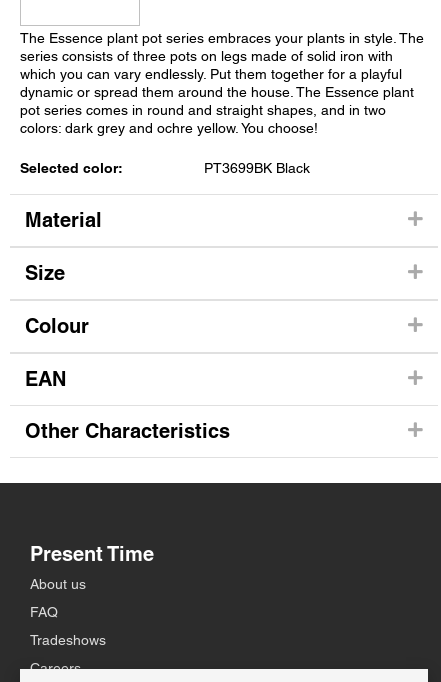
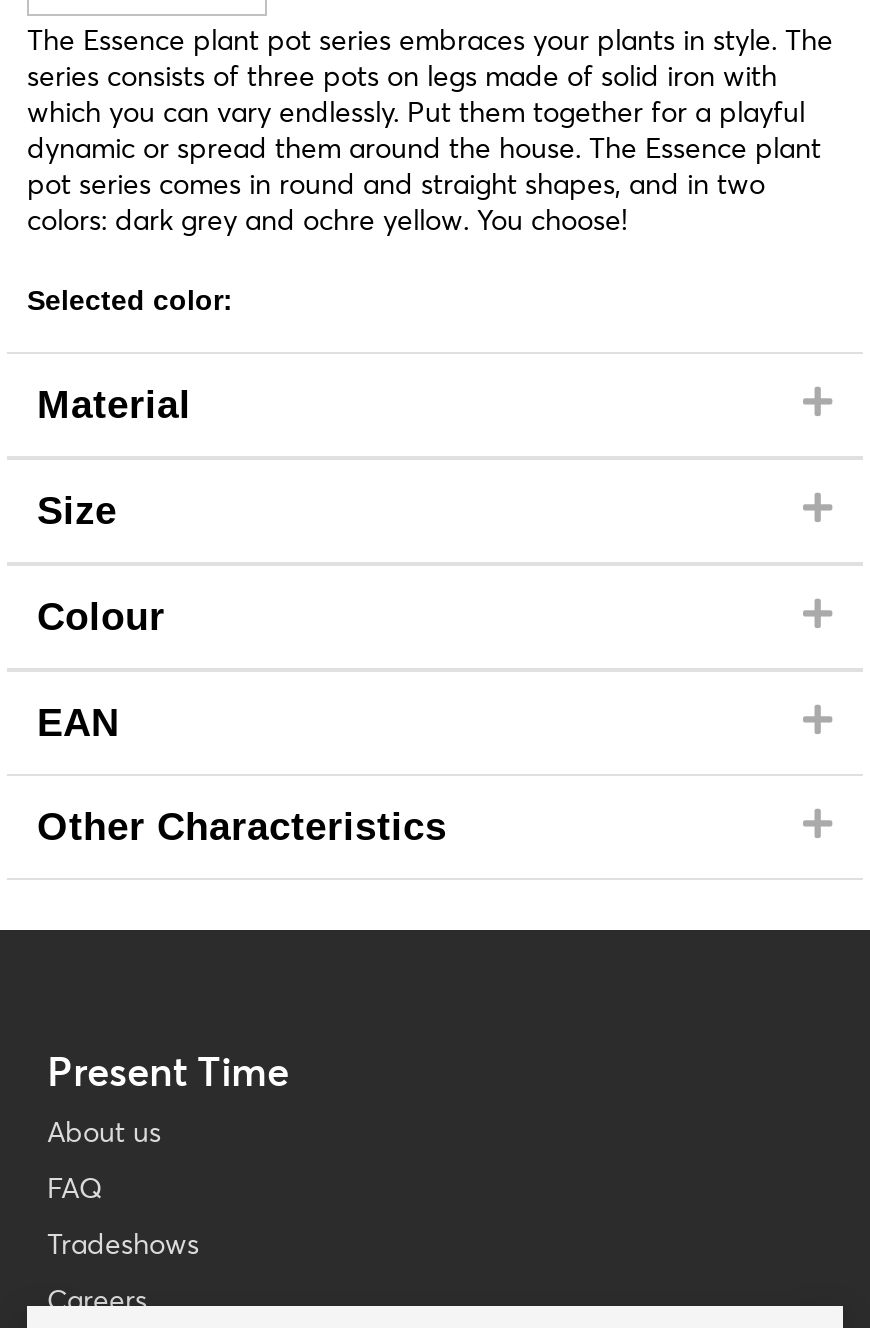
[204,160,310,176] PT3699BK Black -> none

